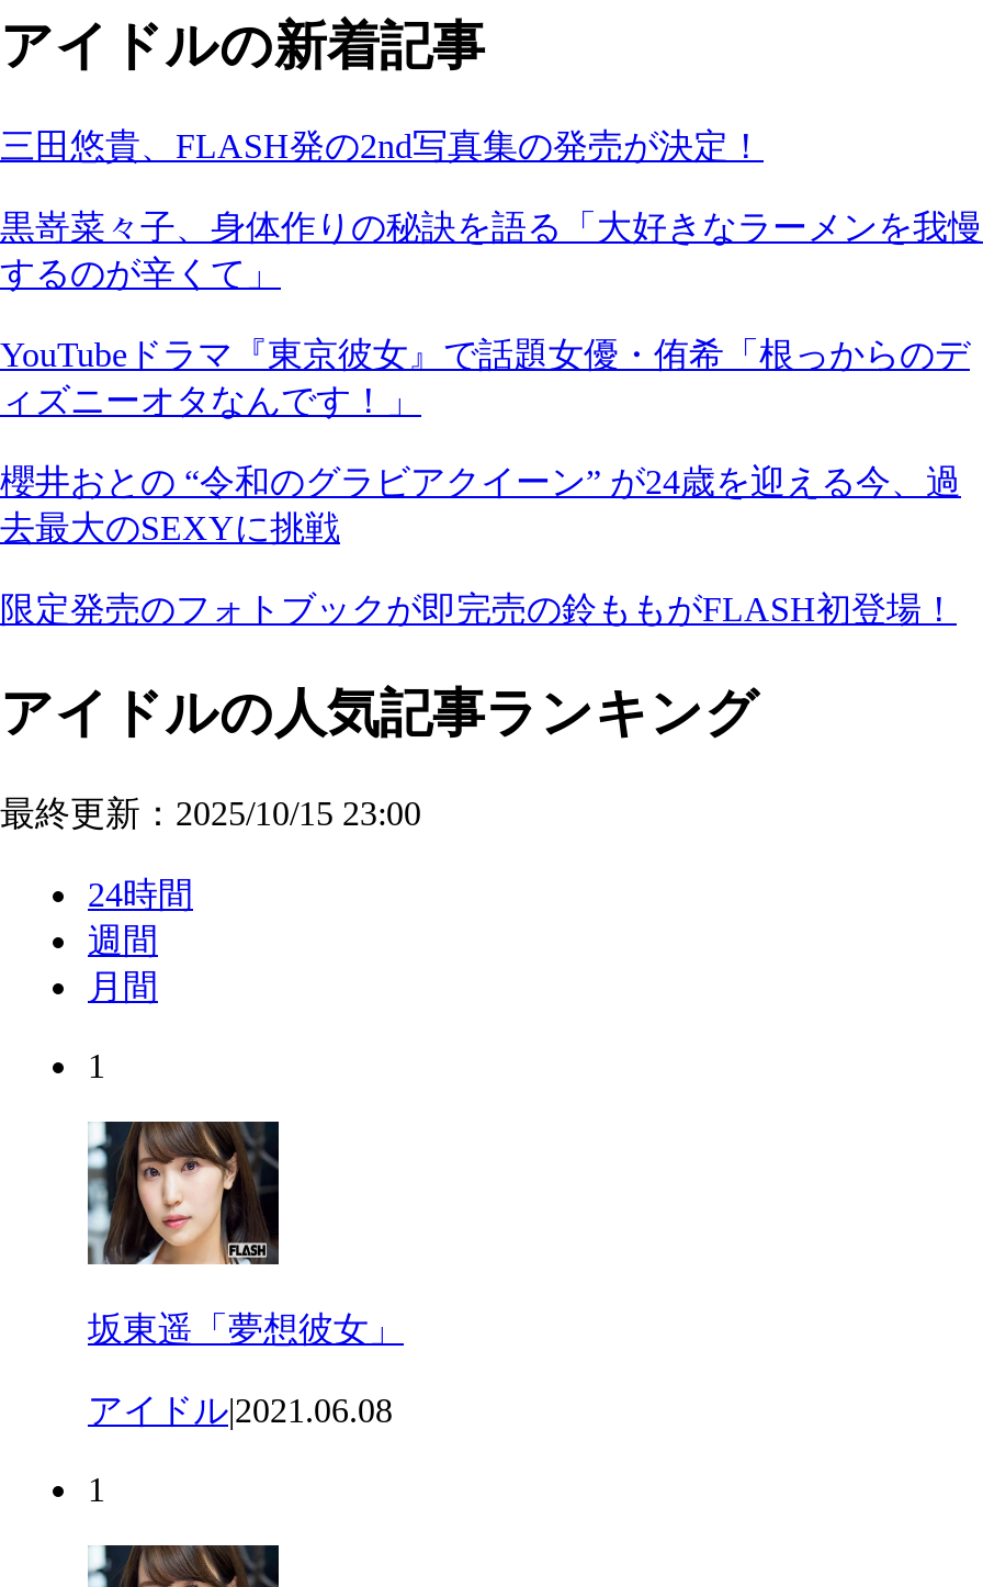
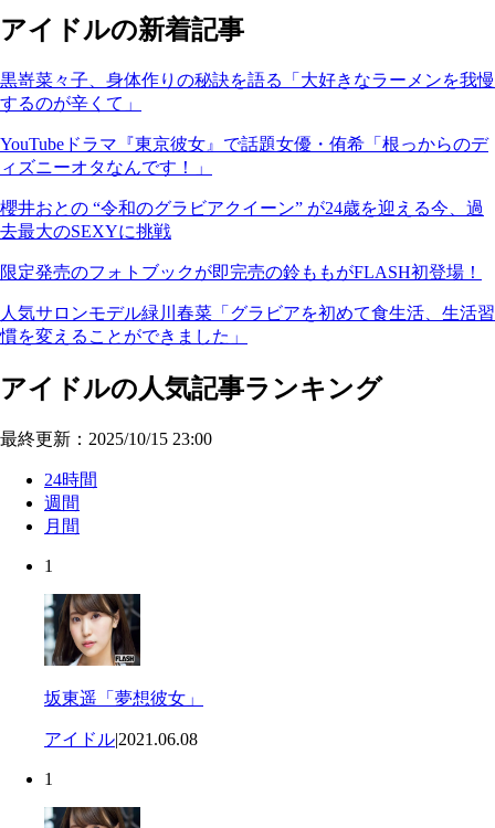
[0,128,764,165] 三田悠貴、FLASH発の2nd写真集の発売が決定！ -> none
moved [0,209,983,628] -> [0,71,495,282]: 黒嵜菜々子、身体作りの秘訣を語る「大好きなラーメンを我慢 | ィズニーオタなんです！」 | 櫻井おとの “令和のグラビアクイーン” が24歳を迎える今、過 | 去最大のSEXYに挑戦 | 限定発売のフォトブックが即完売の鈴ももがFLASH初登場！
none -> [0,304,495,346] 人気サロンモデル緑川春菜「グラビアを初めて食生活、生活習 | 慣を変えることができました」

